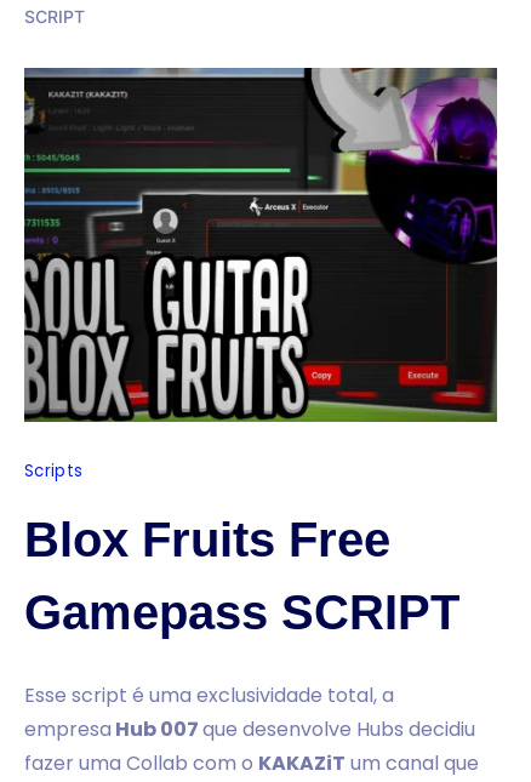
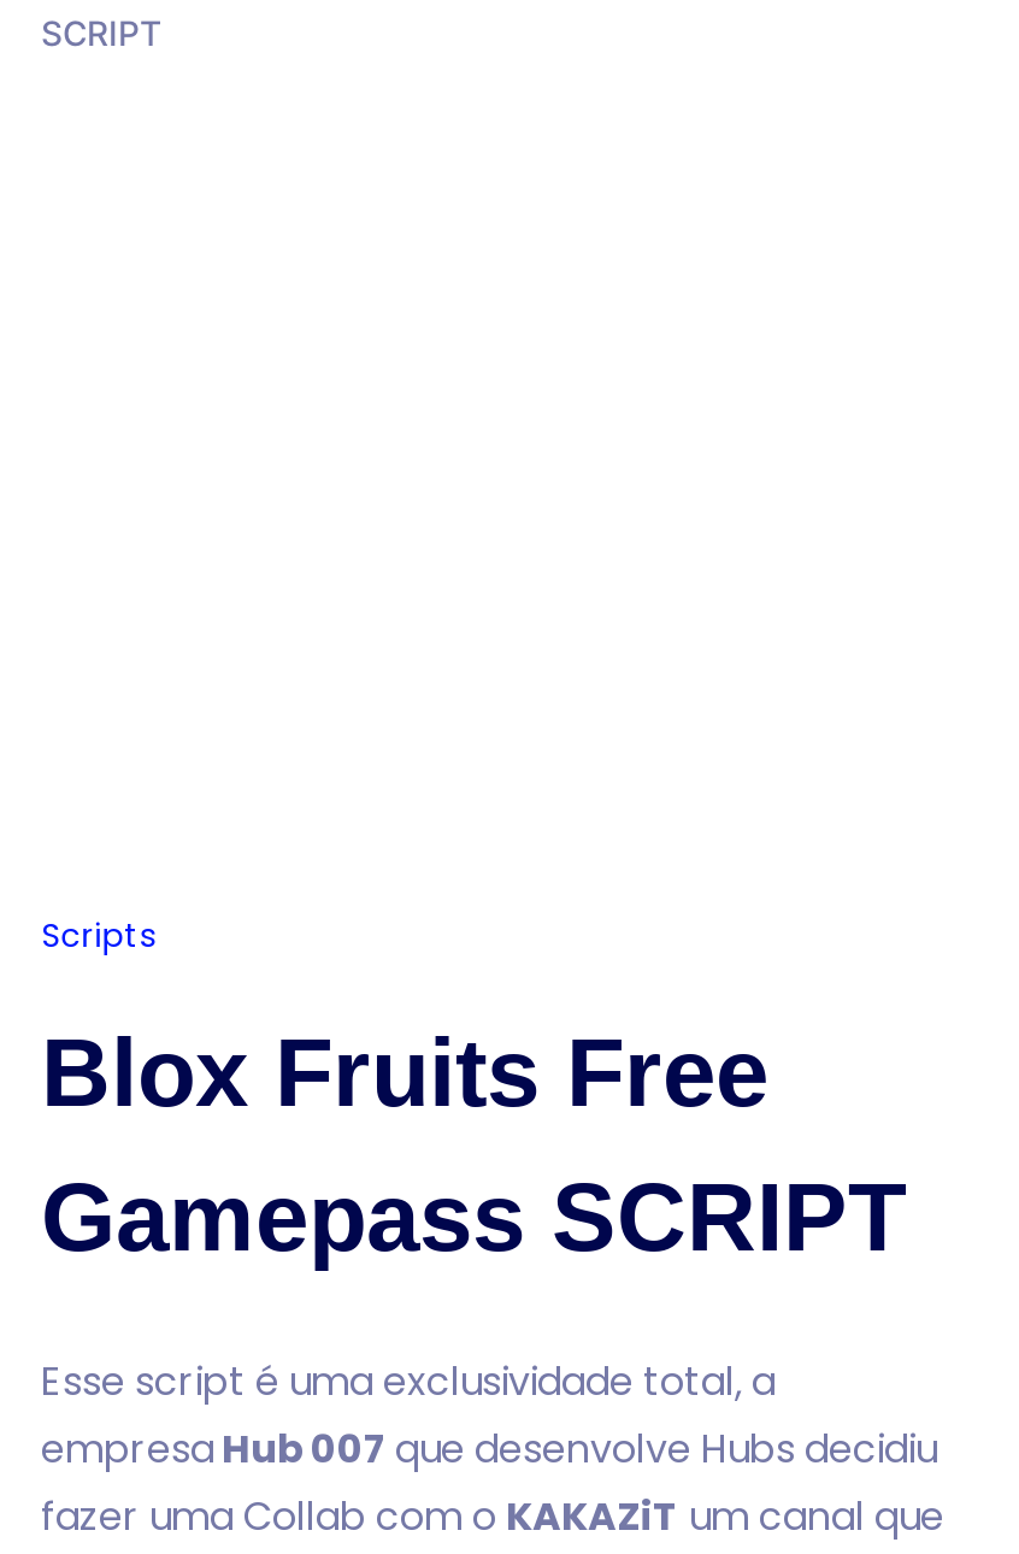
[23,67,498,423] [image] -> none

